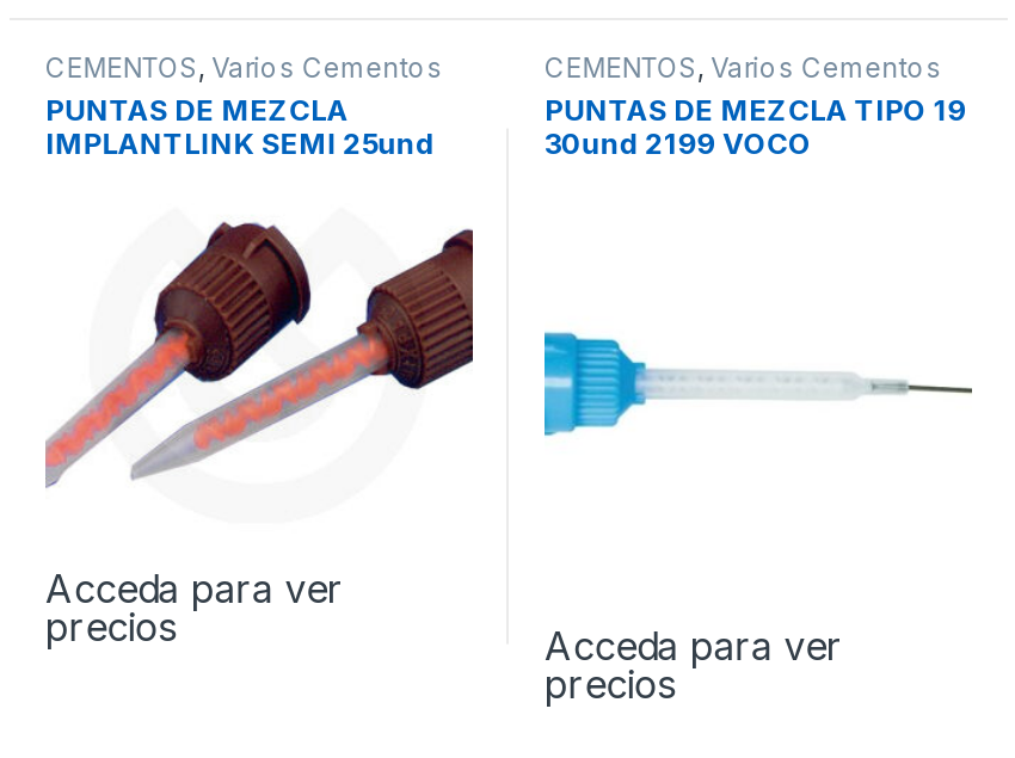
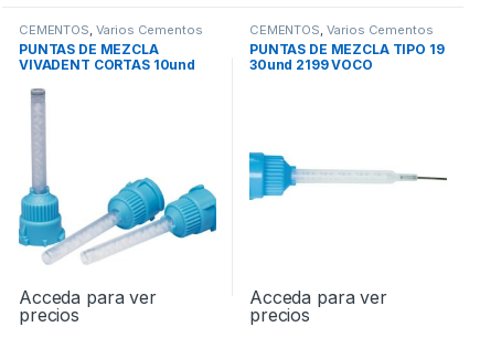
[45,126,434,162] IMPLANTLINK SEMI 25und -> [19,57,195,73] VIVADENT CORTAS 10und
[43,195,475,517] [image] -> [18,108,217,265] [image]
moved [45,564,344,650] -> [19,286,157,326]: Acceda para ver | precios

